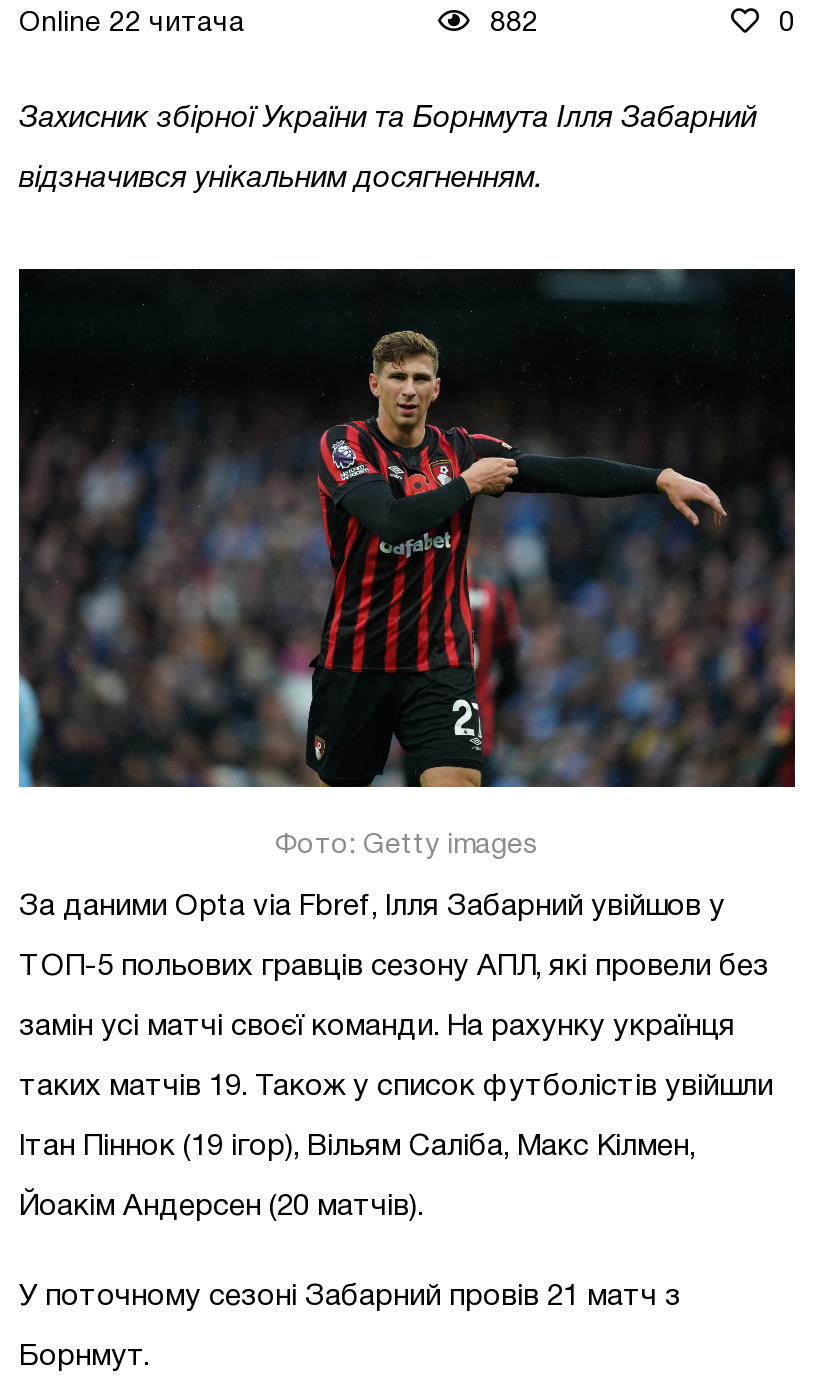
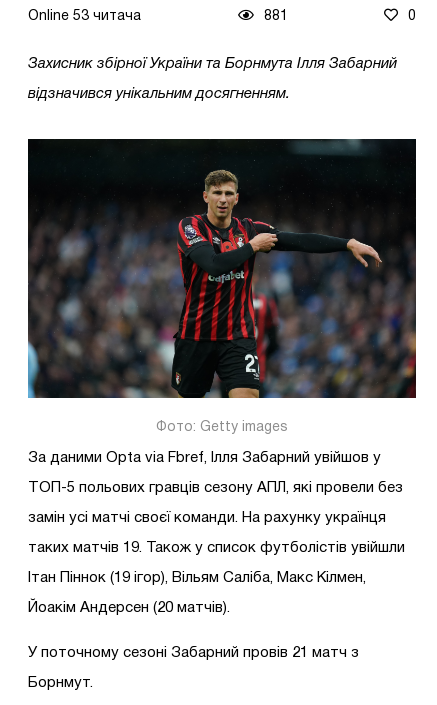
[19,11,245,37] Online 22 читача -> [28,10,141,23] Online 53 читача
[490,11,538,37] 882 -> [263,10,287,23] 881

